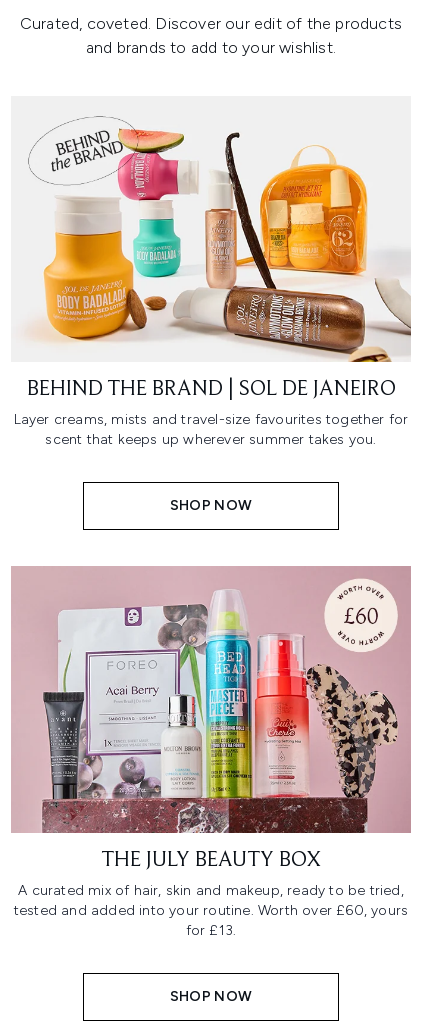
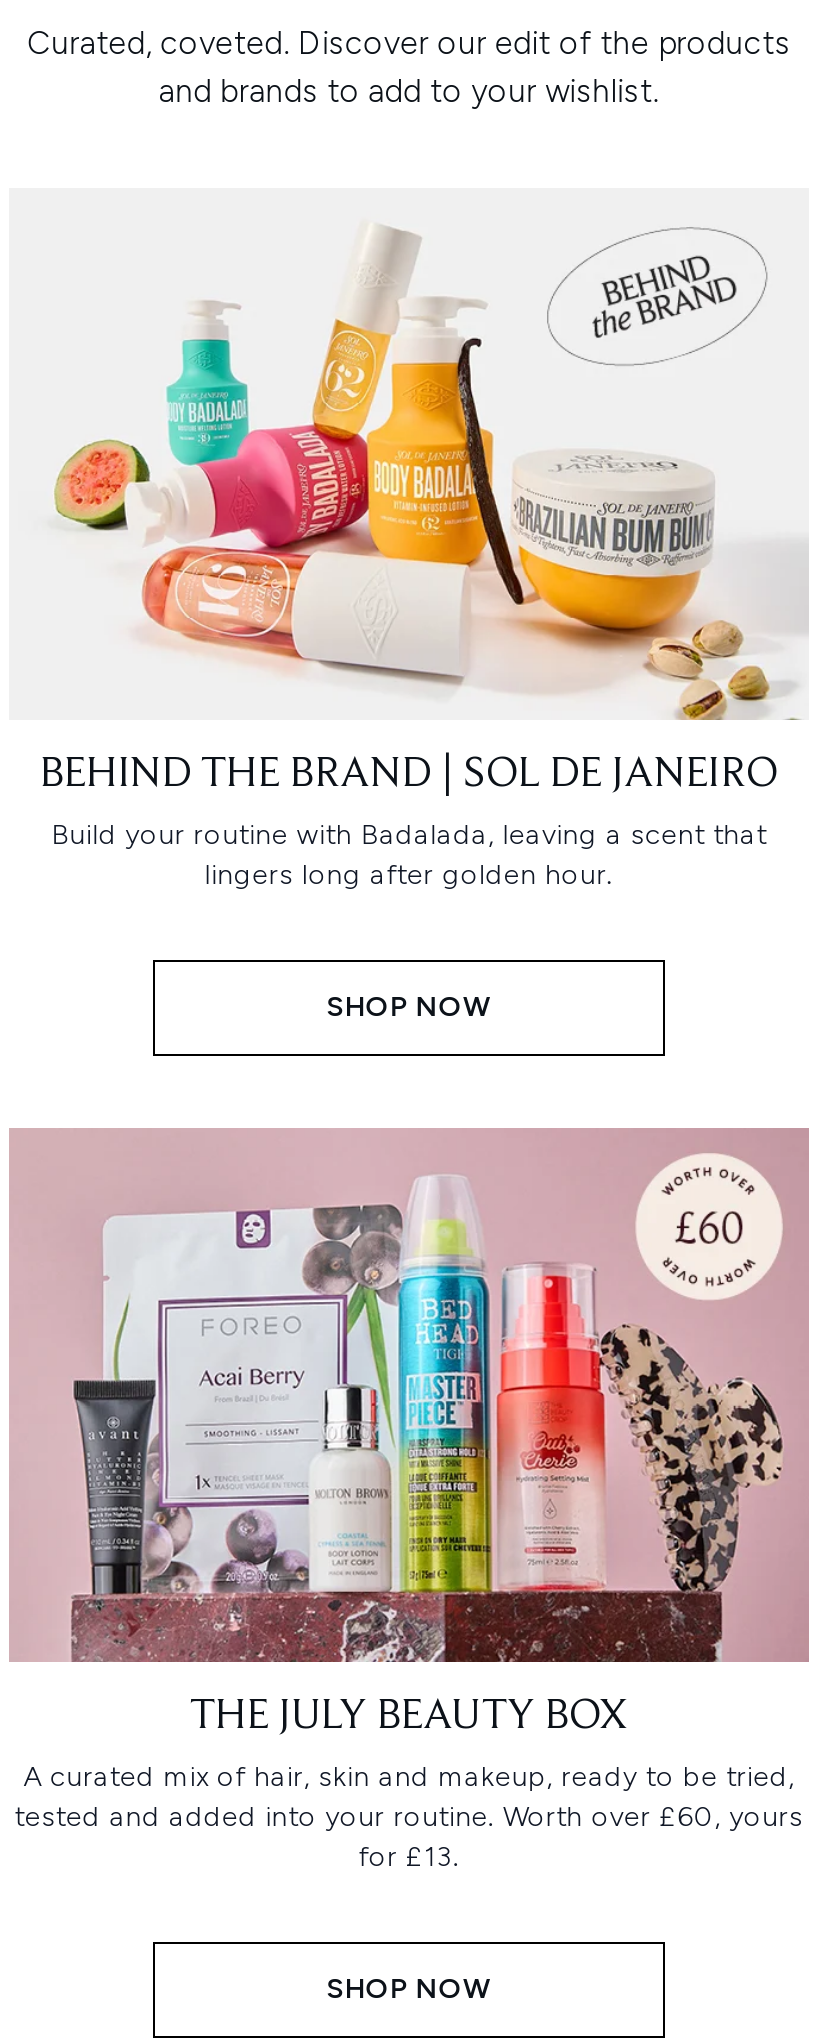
[28,116,412,363] [image] -> [53,226,809,722] [image]
[14,411,408,448] Layer creams, mists and travel-size favourites together for | scent that keeps up wherever summer takes you. -> [51,818,767,892] Build your routine with Badalada, leaving a scent that | lingers long after golden hour.

